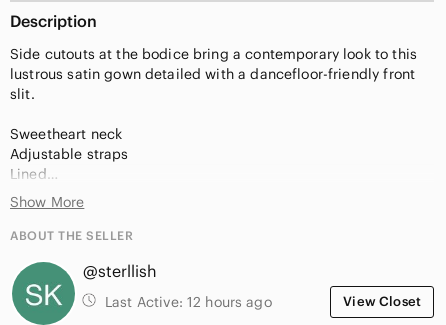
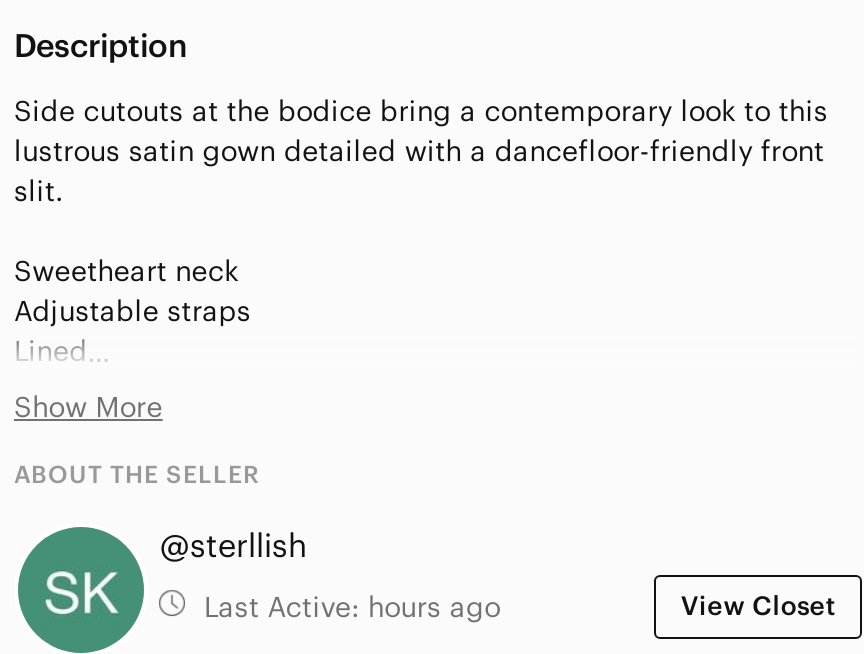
[105,293,272,311] Last Active: 12 hours ago -> [204,589,501,625] Last Active: hours ago

